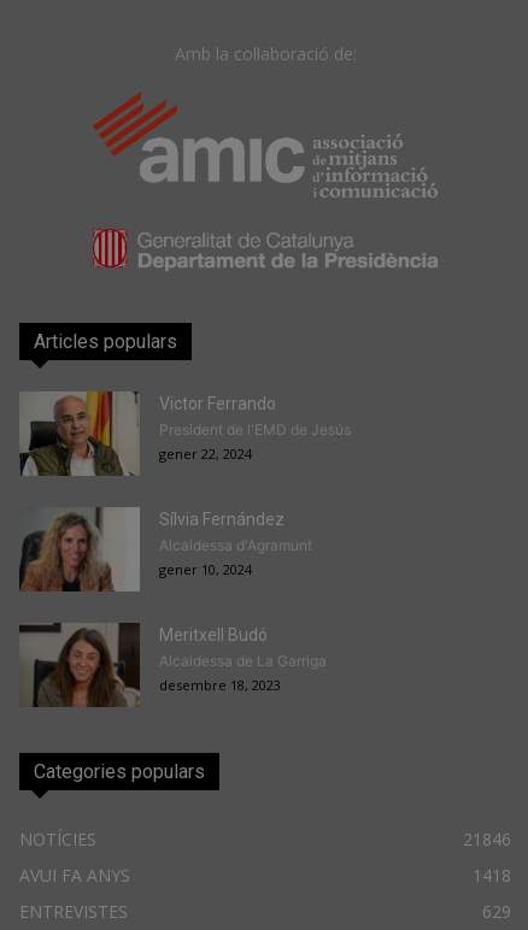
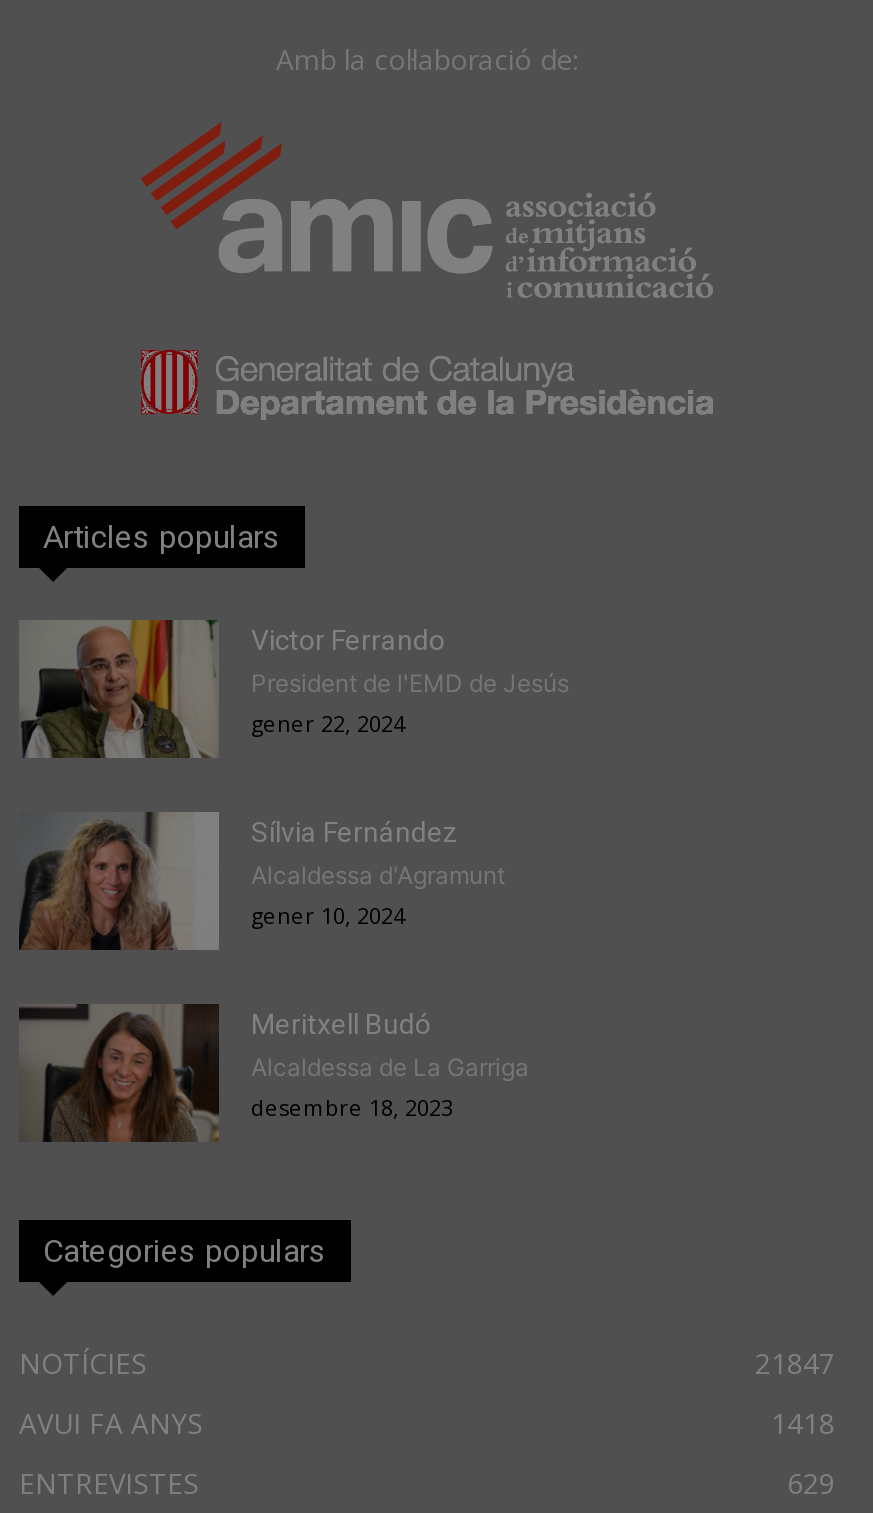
[463,828,511,851] 21846 -> [755,1345,835,1383] 21847

